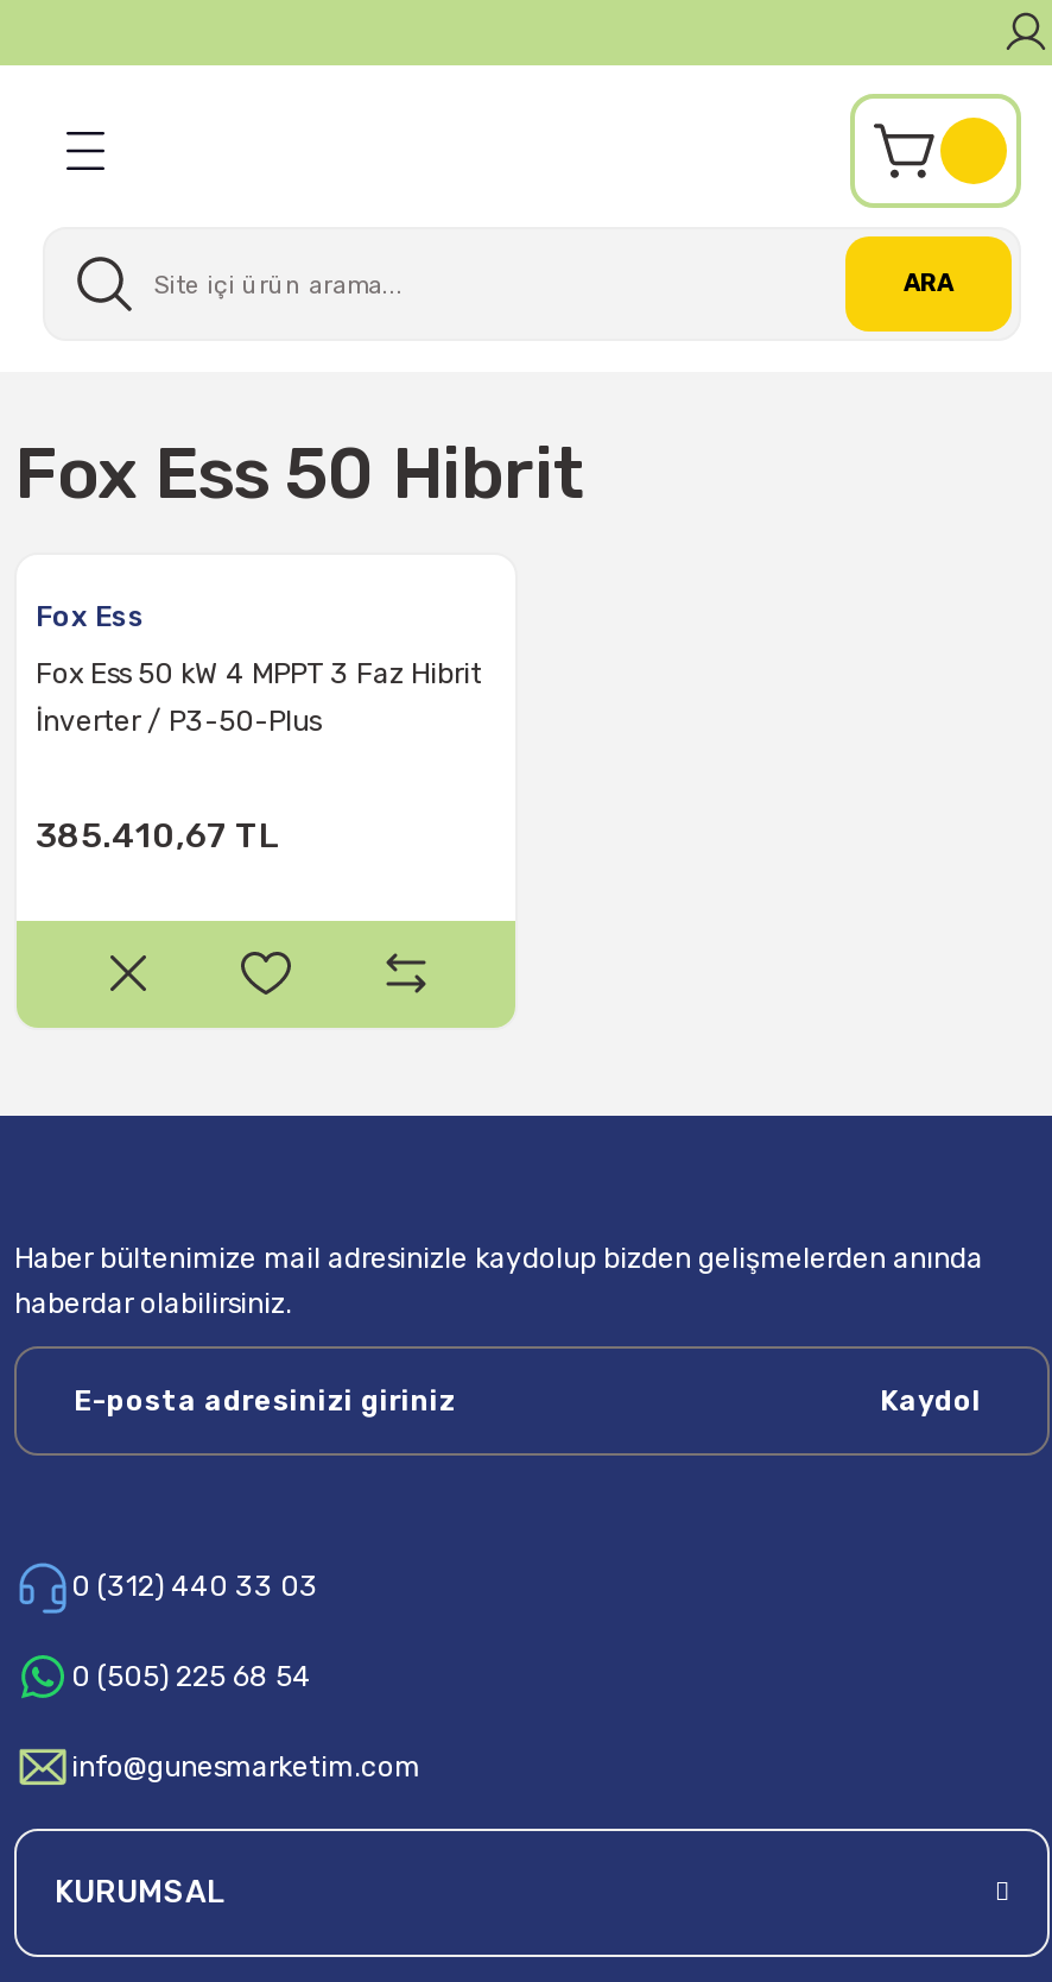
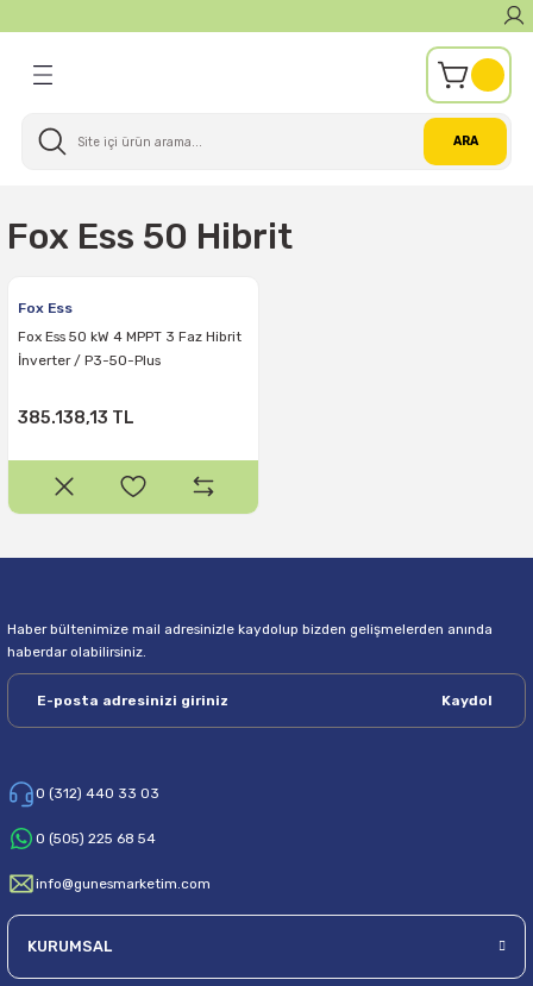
[36,816,280,857] 385.410,67 TL -> [18,408,134,428] 385.138,13 TL

